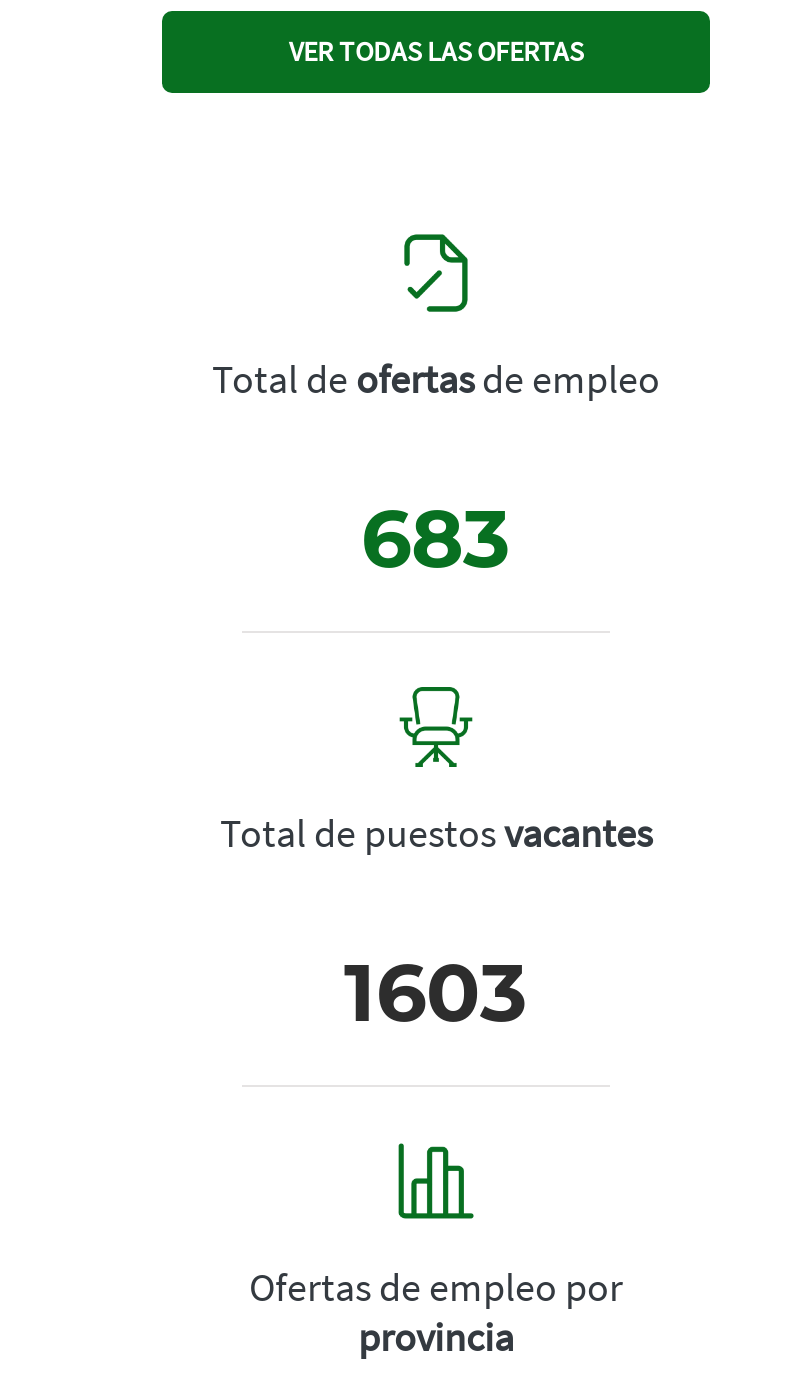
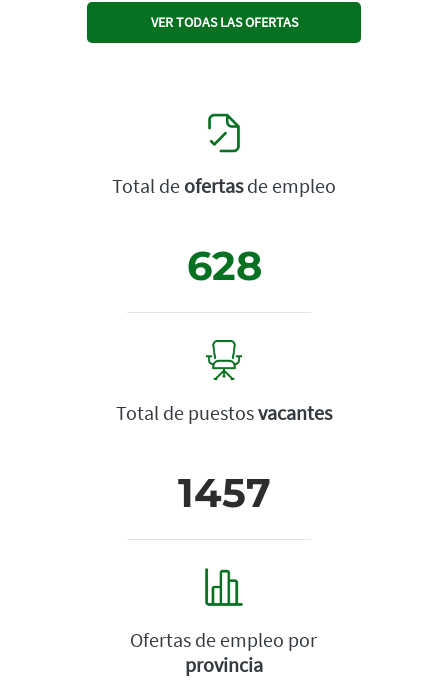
[361,490,511,588] 683 -> [186,241,261,290] 628
[344,944,528,1042] 1603 -> [177,468,270,517] 1457

